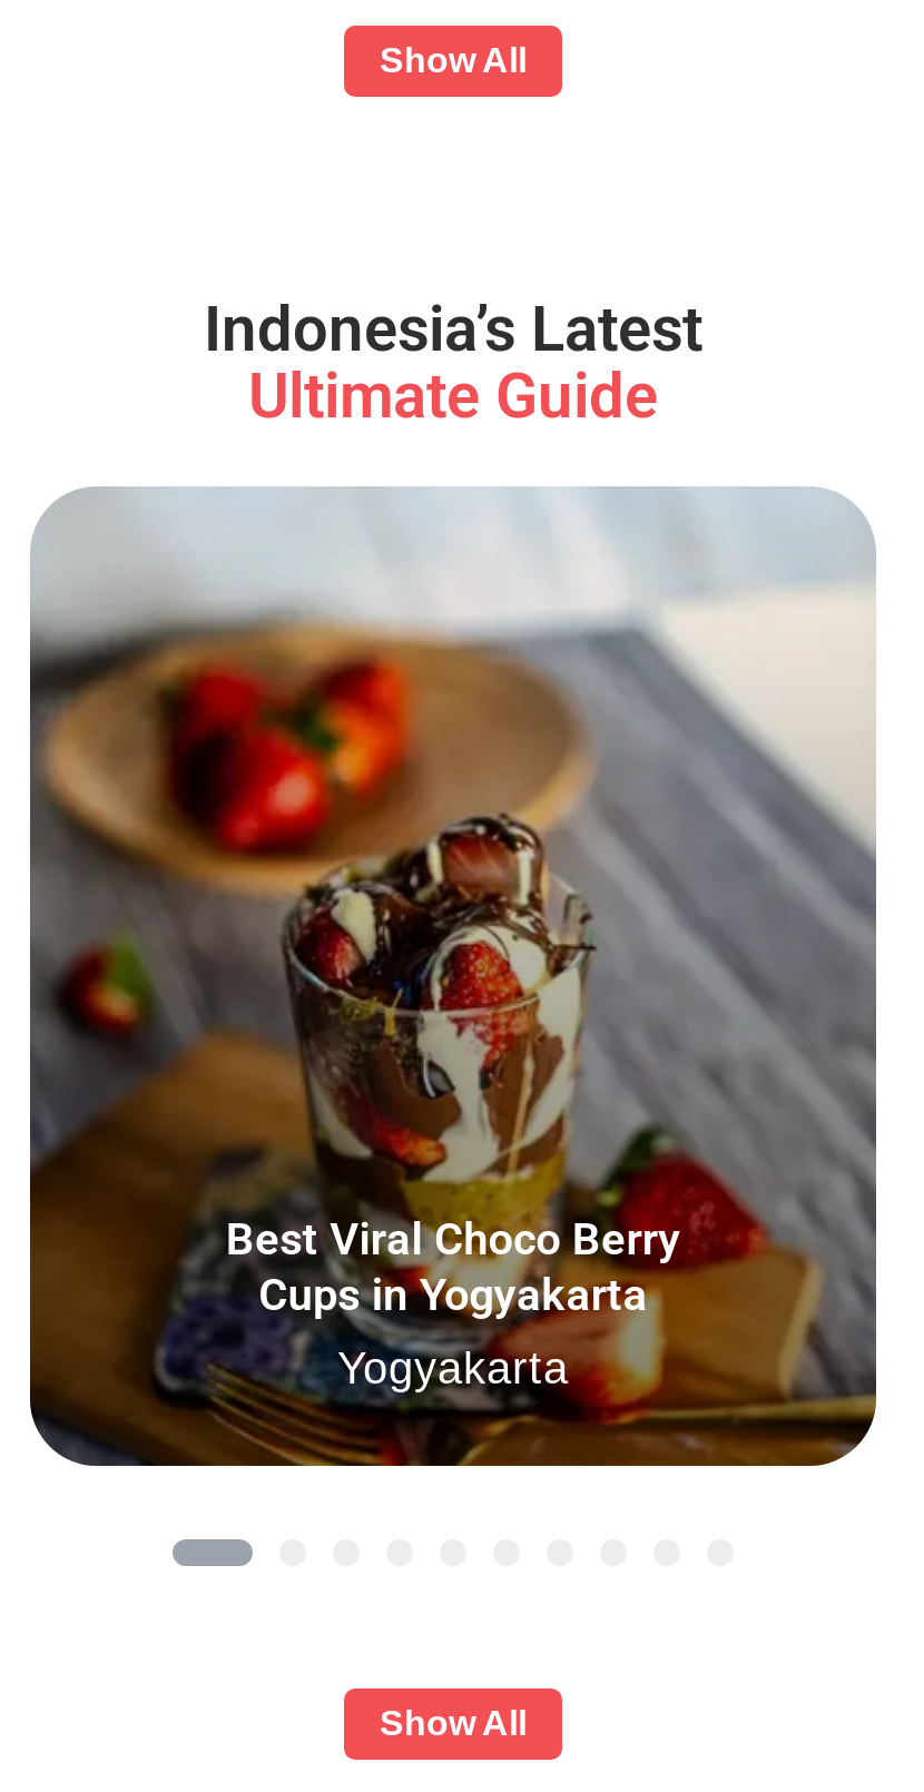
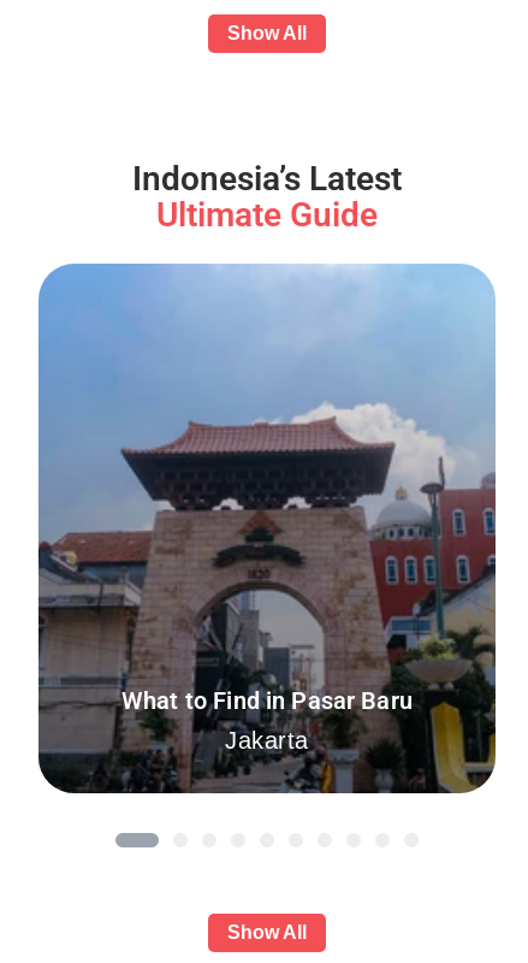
[28,486,876,1468] [image] | Best Viral Choco Berry | Cups in Yogyakarta | Yogyakarta -> [37,264,496,794] [image] | What to Find in Pasar Baru | Jakarta

